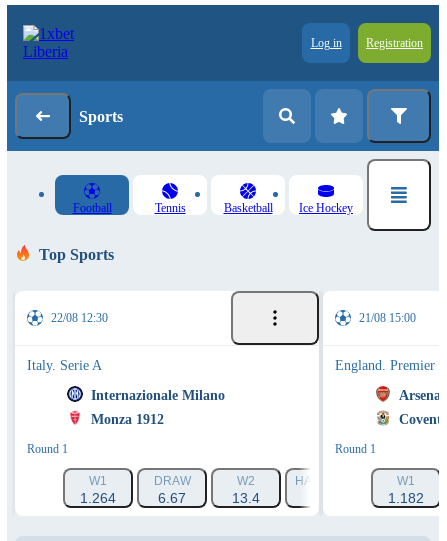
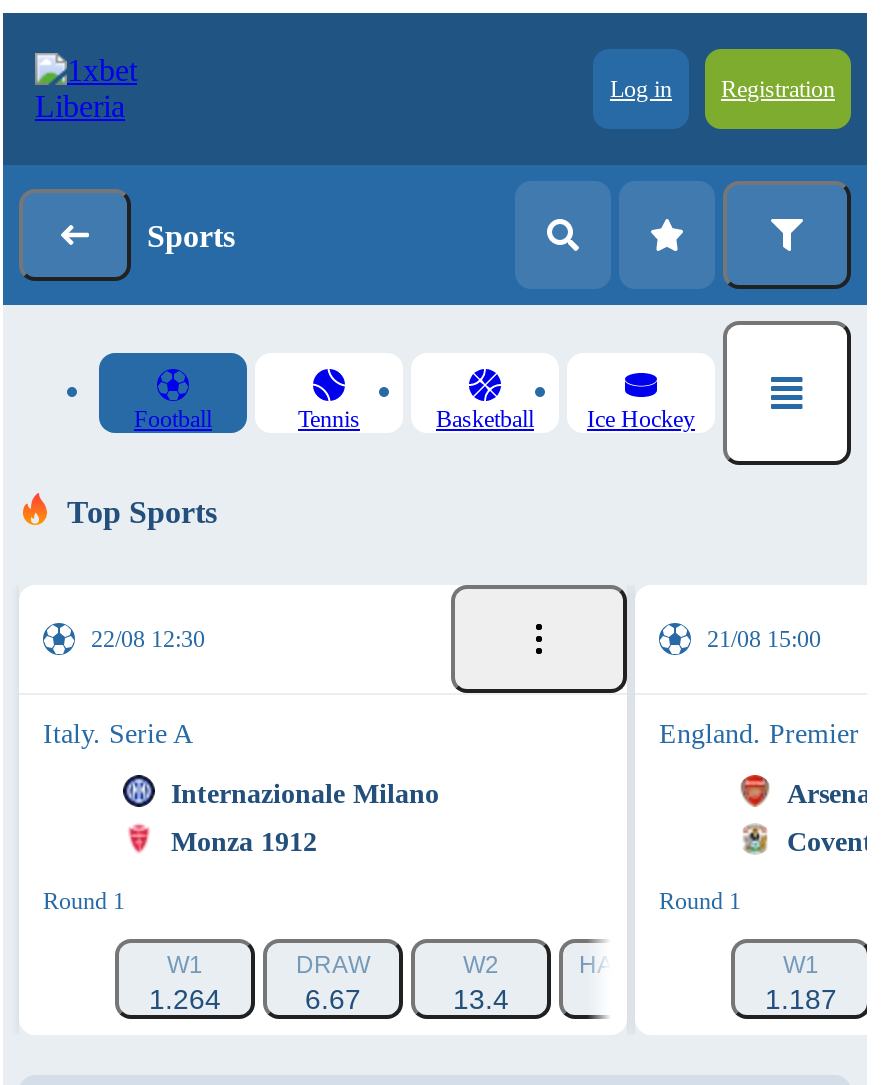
[388,490,424,506] 1.182 -> [765,983,837,1015] 1.187

